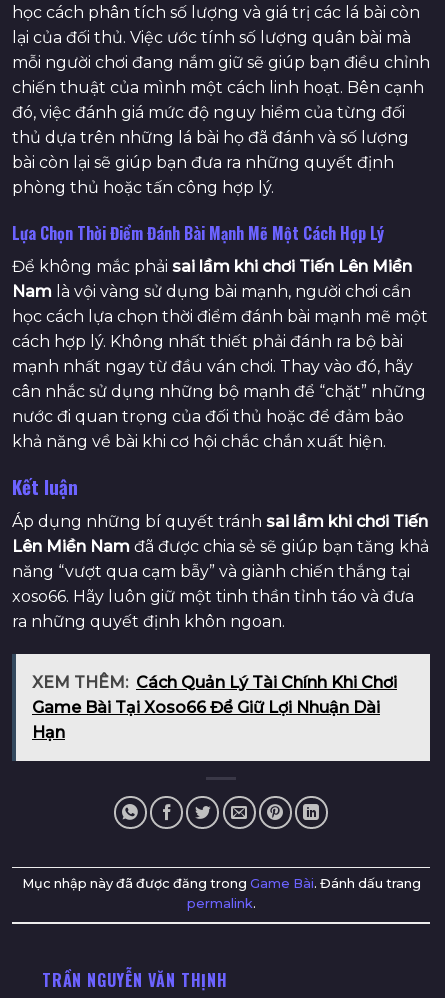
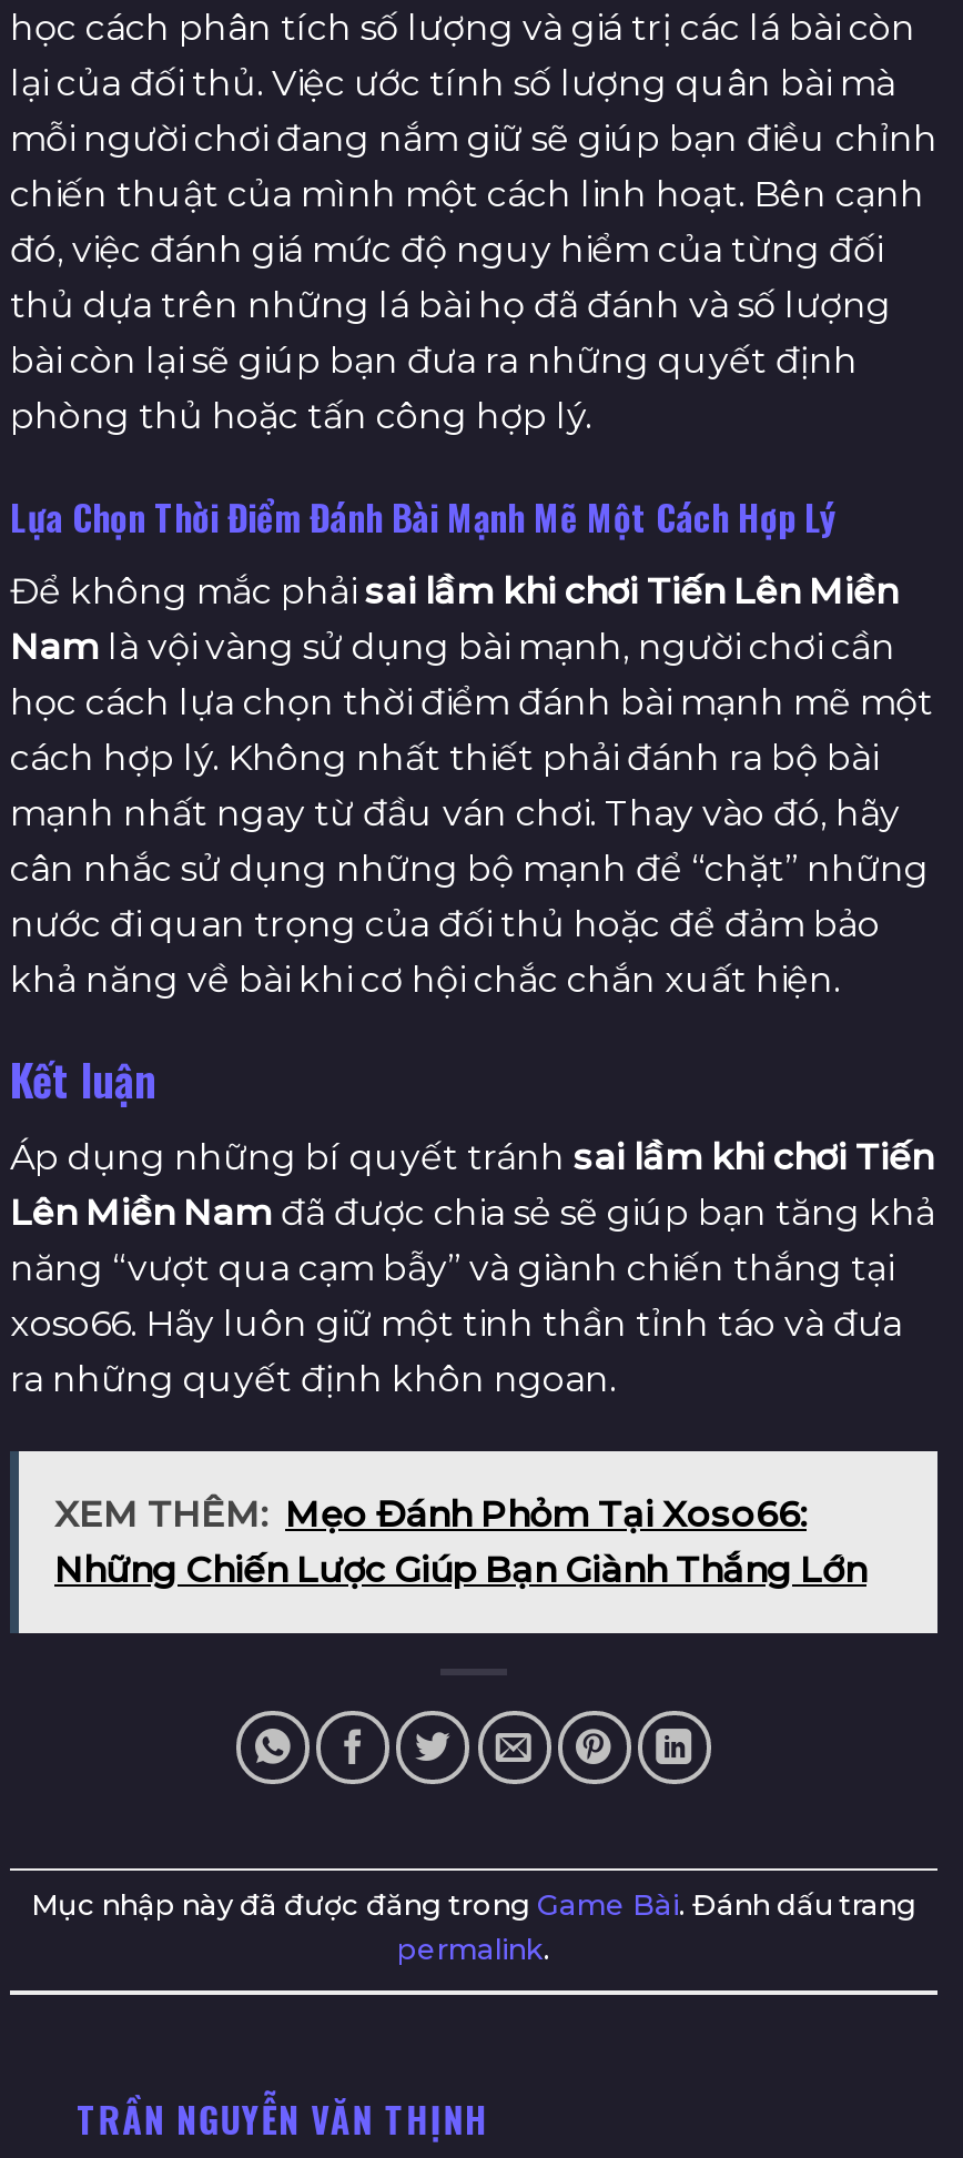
[32,673,397,742] XEM THÊM: Cách Quản Lý Tài Chính Khi Chơi | Game Bài Tại Xoso66 Để Giữ Lợi Nhuận Dài | Hạn -> [54,1494,866,1592] XEM THÊM: Mẹo Đánh Phỏm Tại Xoso66: | Những Chiến Lược Giúp Bạn Giành Thắng Lớn

